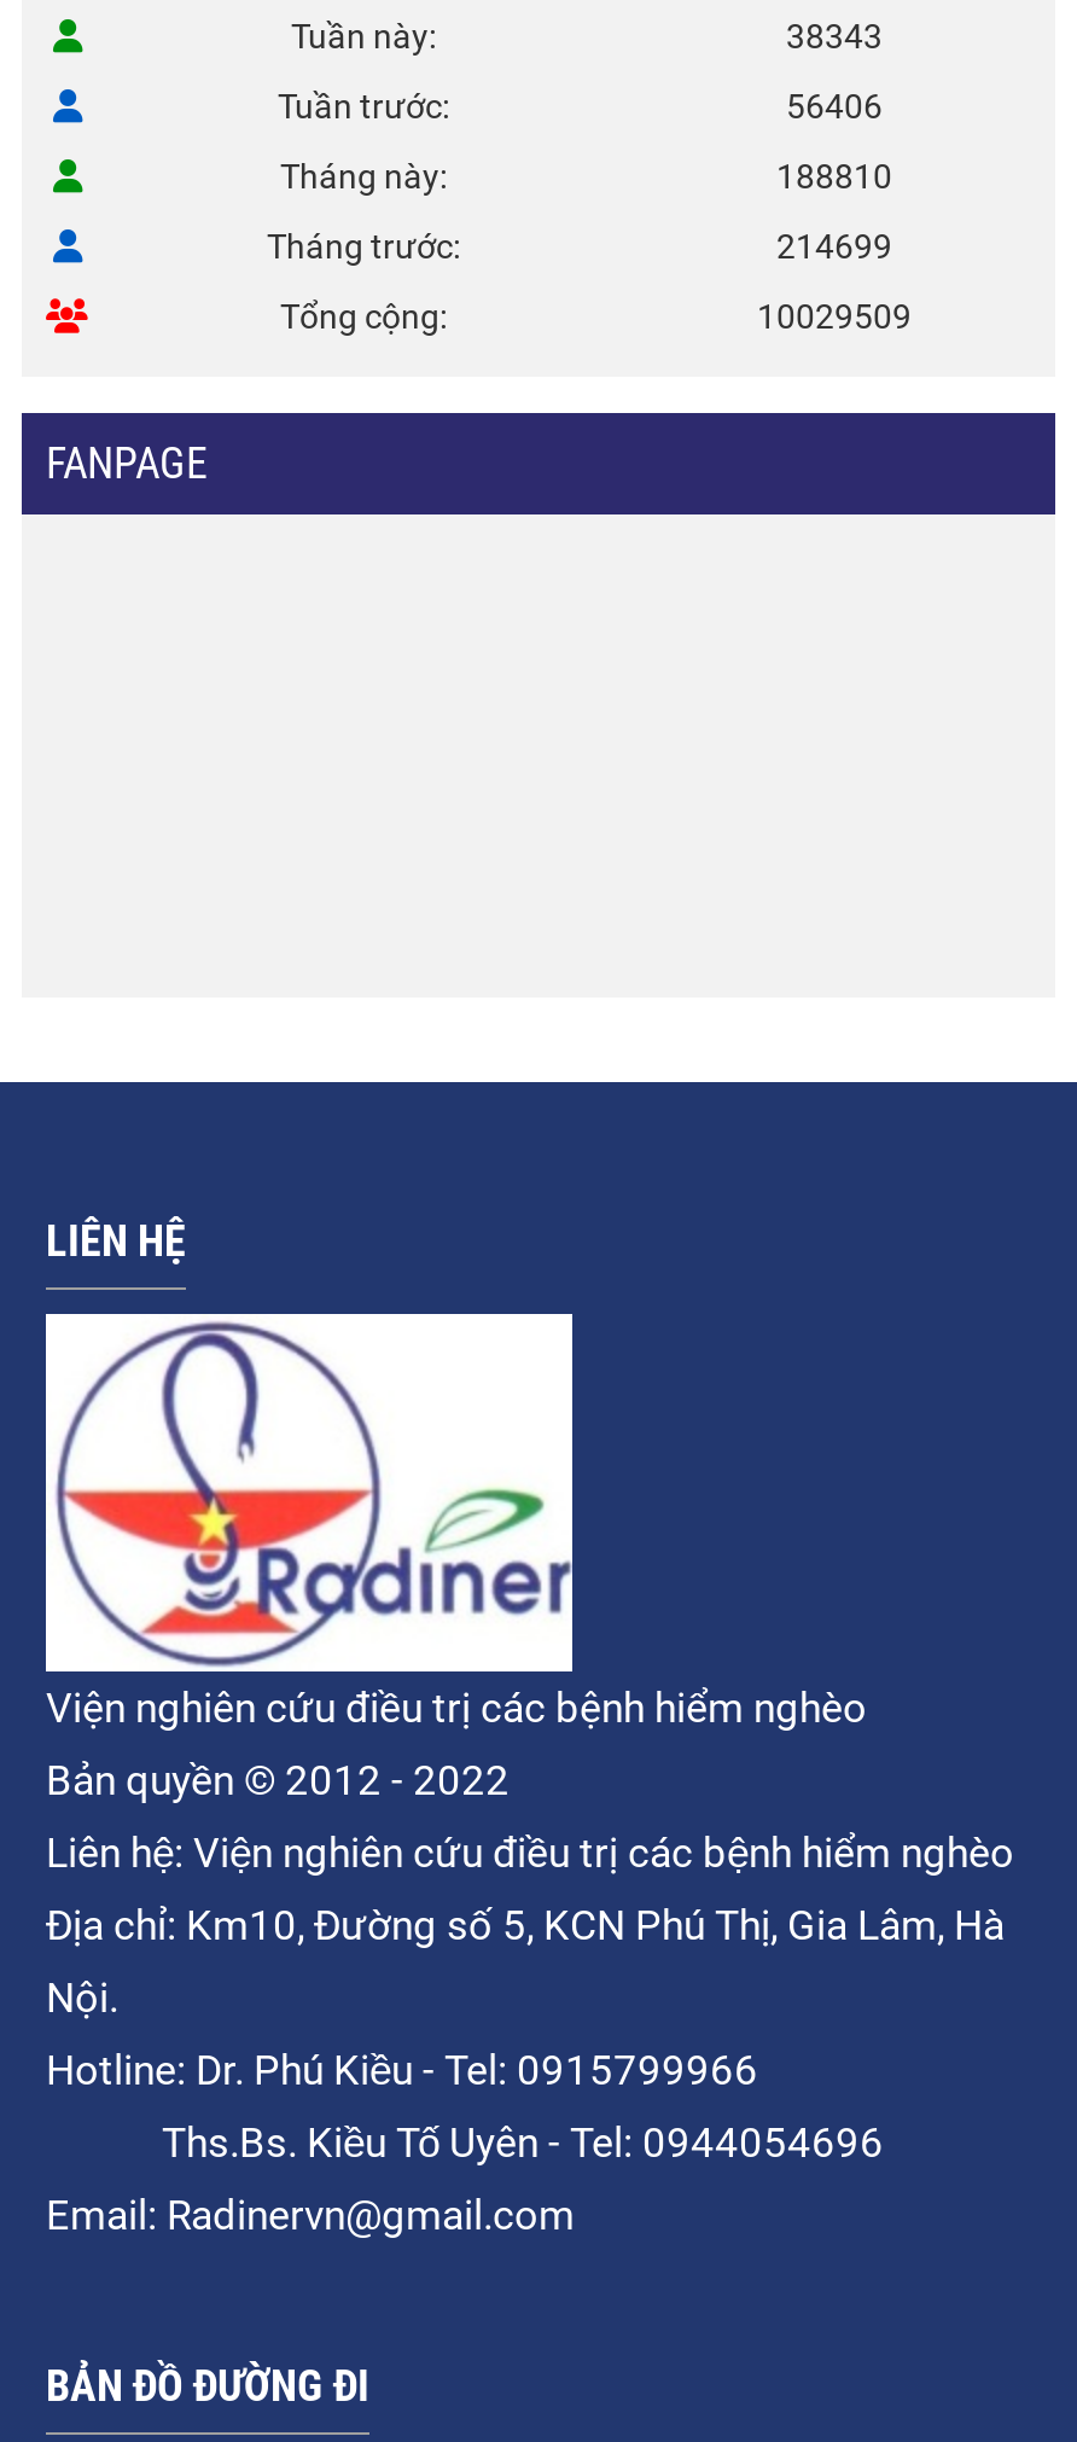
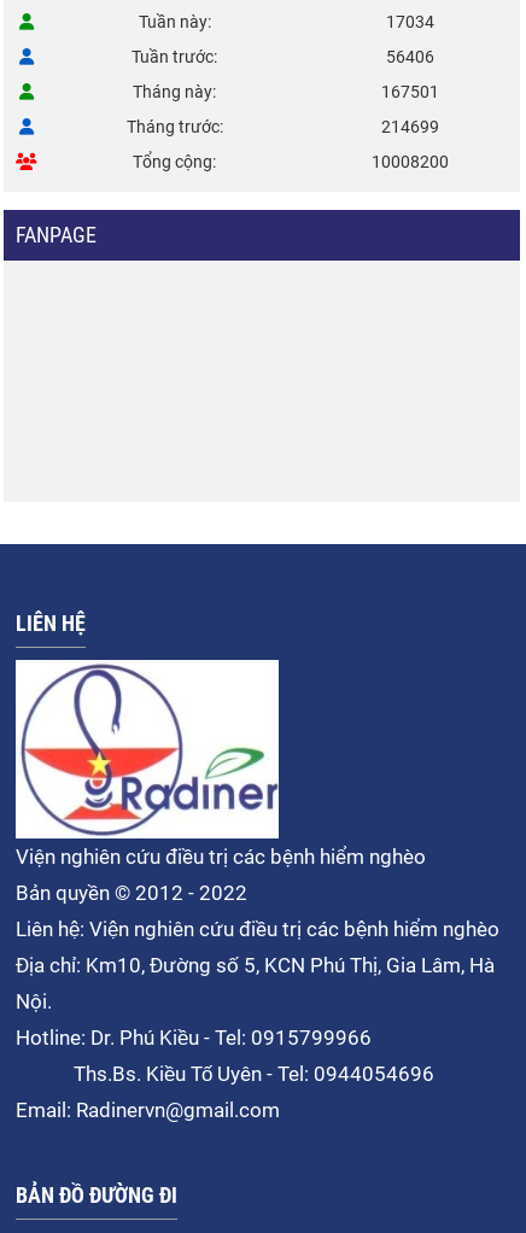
[786,16,883,55] 38343 -> [385,12,434,31] 17034
[776,156,892,195] 188810 -> [381,82,439,101] 167501
[757,296,912,335] 10029509 -> [371,152,448,171] 10008200

